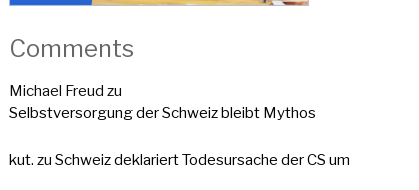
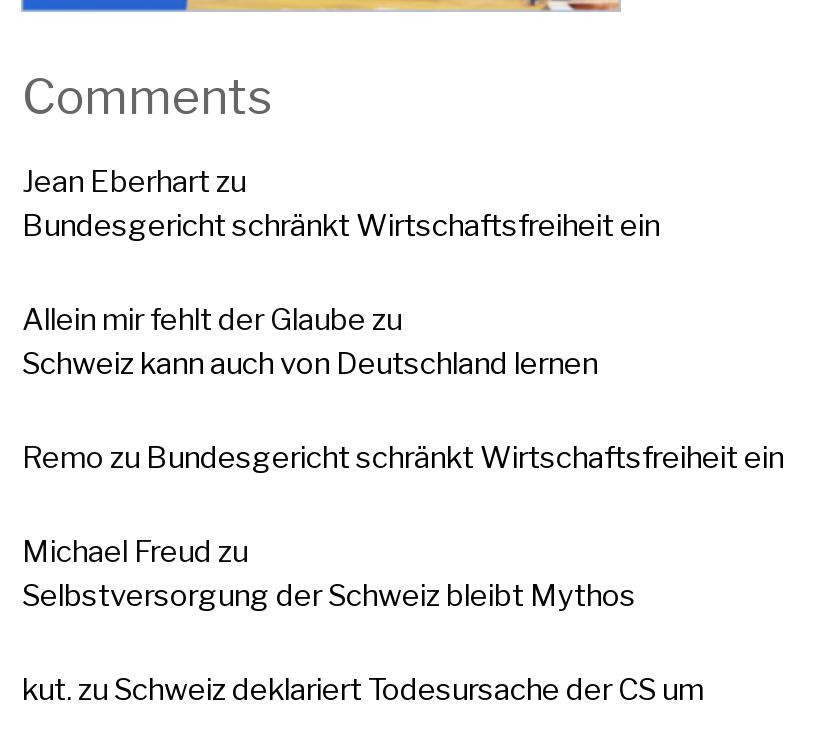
none -> [22,163,784,475] Jean Eberhart zu | Bundesgericht schränkt Wirtschaftsfreiheit ein | Allein mir fehlt der Glaube zu | Schweiz kann auch von Deutschland lernen | Remo zu Bundesgericht schränkt Wirtschaftsfreiheit ein

